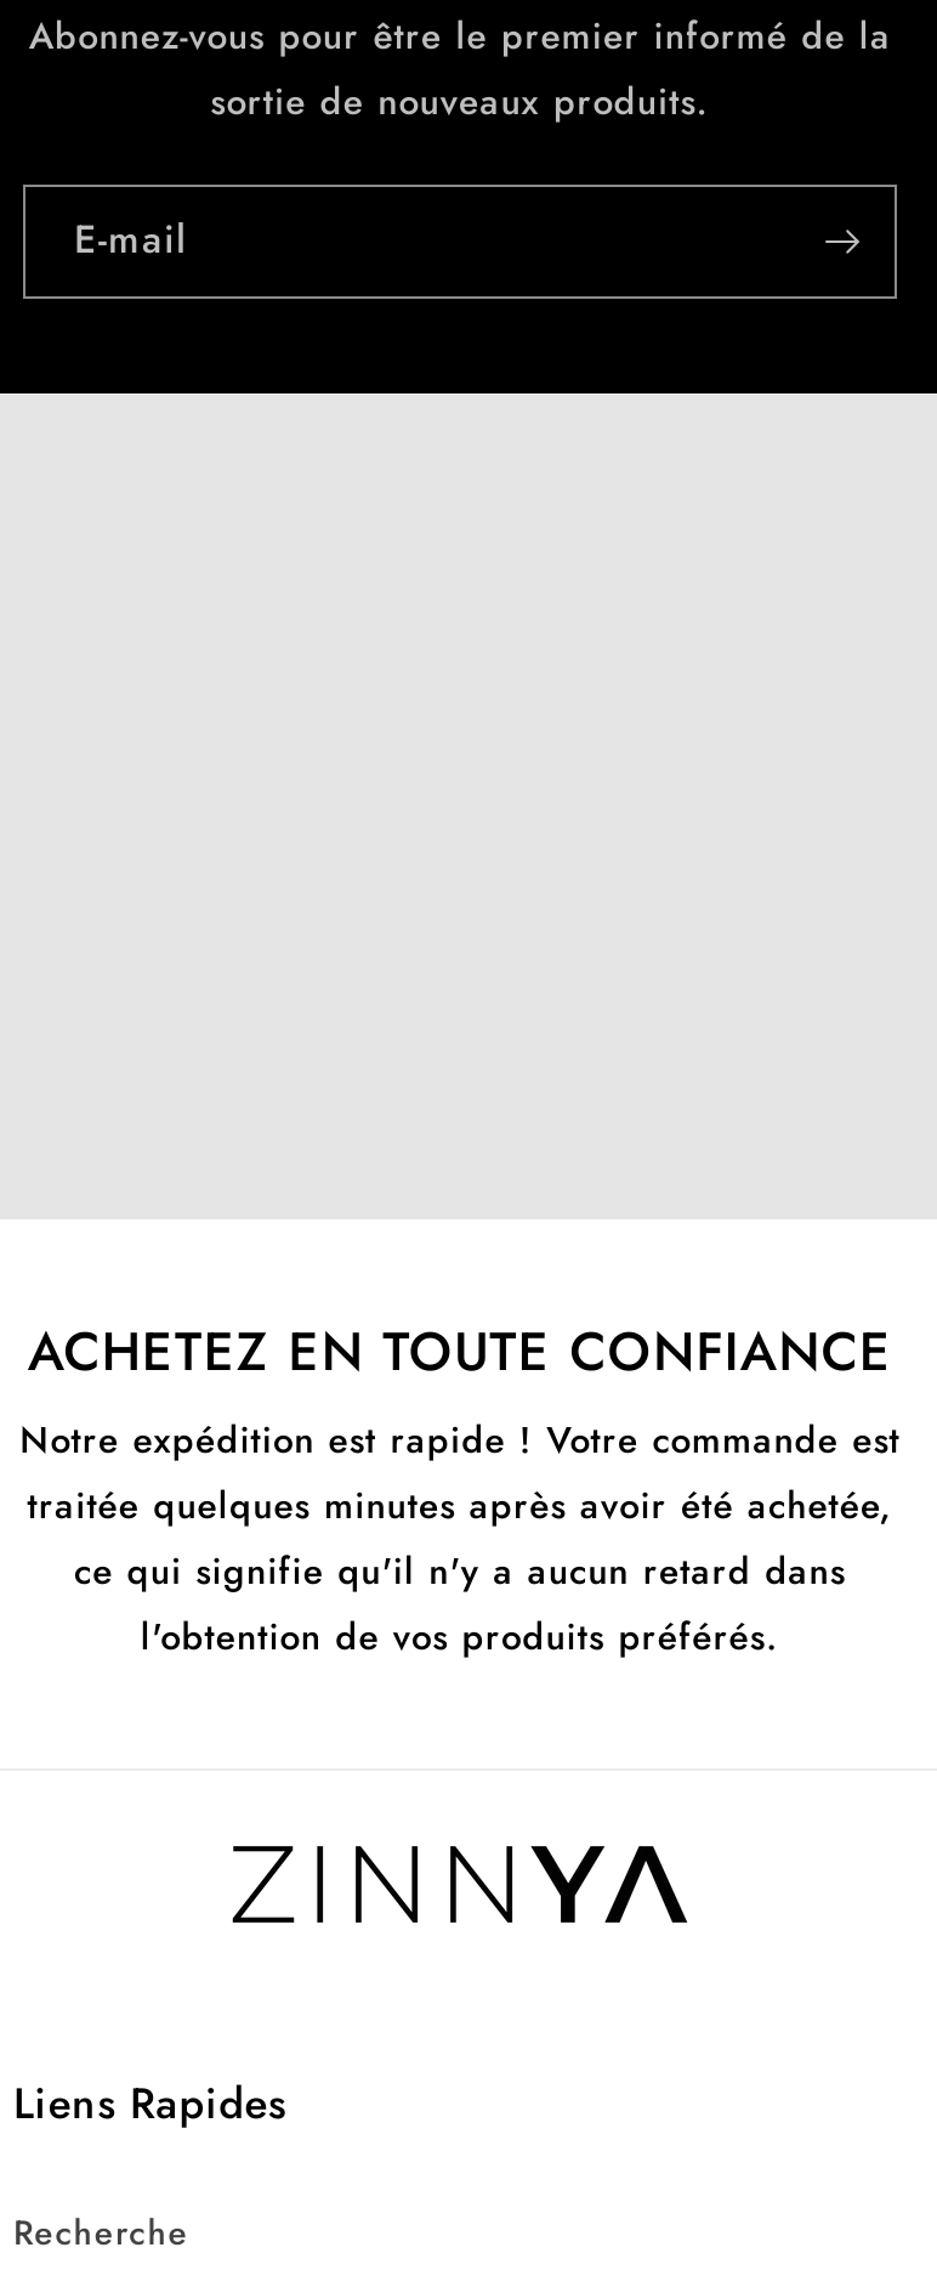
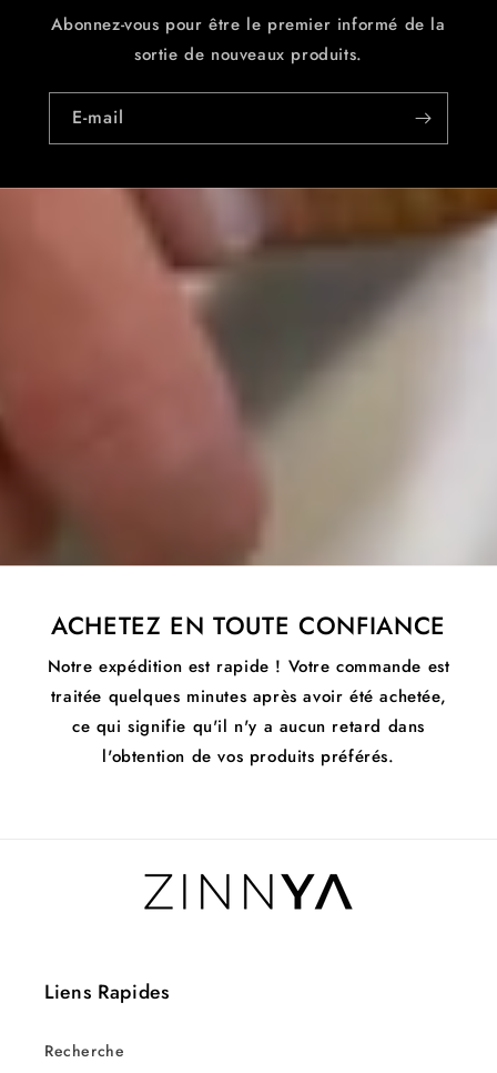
none -> [3,187,494,566] [image]

